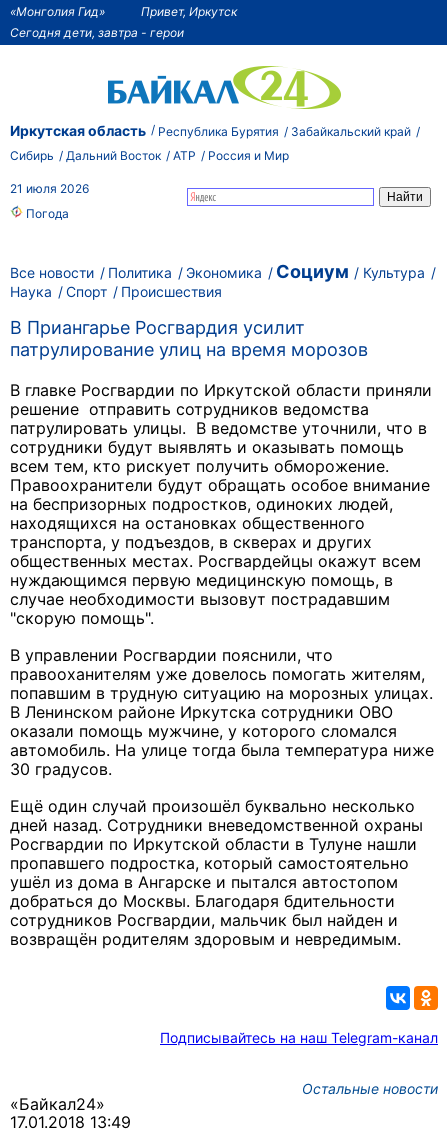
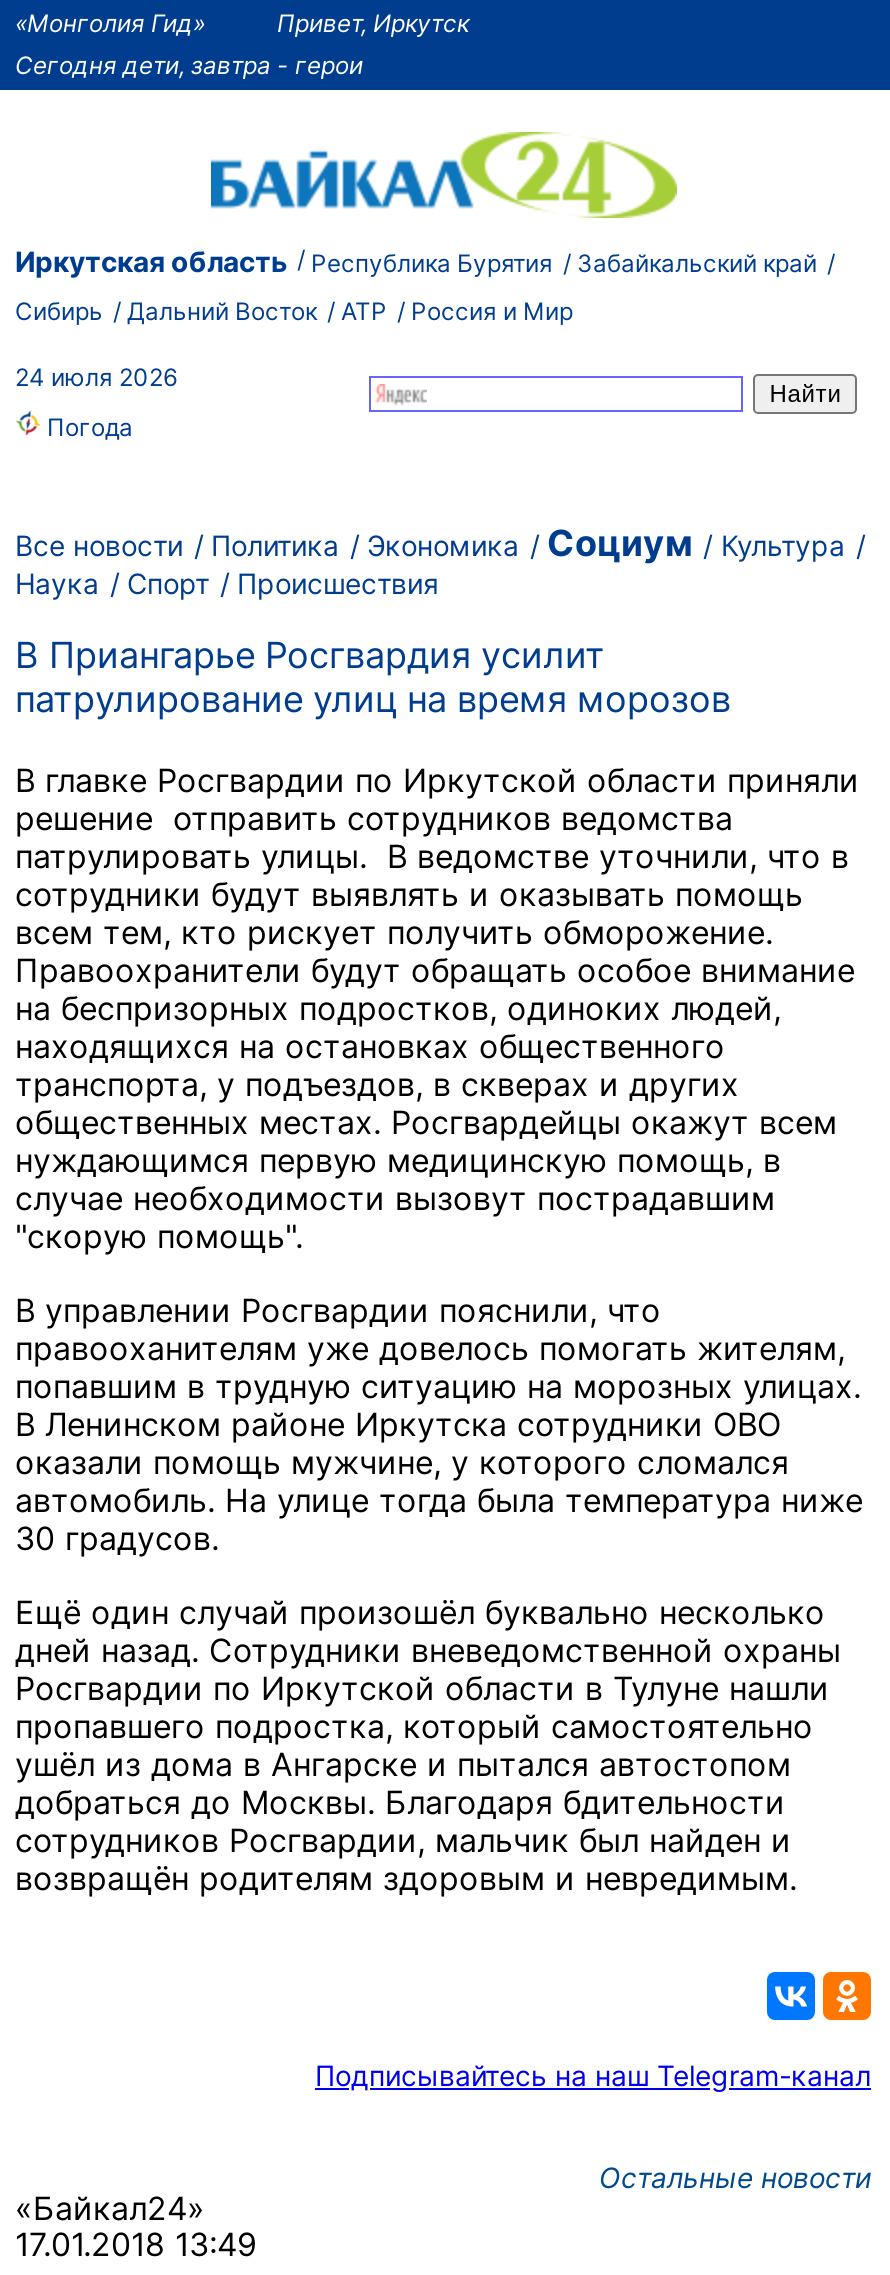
[10,181,89,196] 21 июля 2026 -> [15,362,177,392] 24 июля 2026

